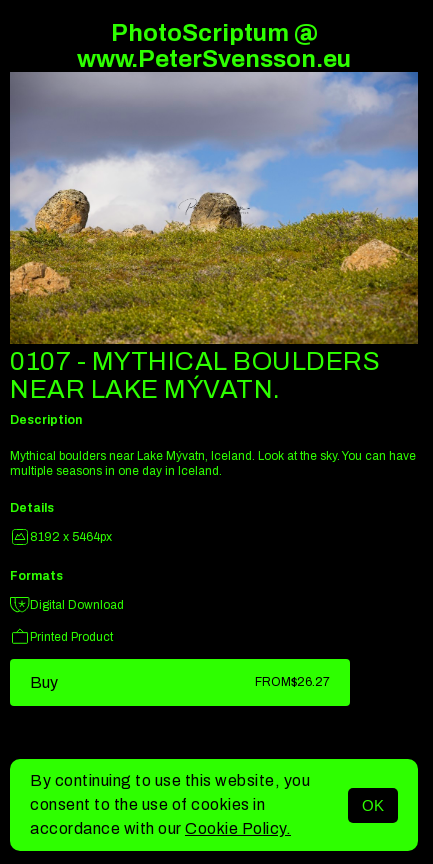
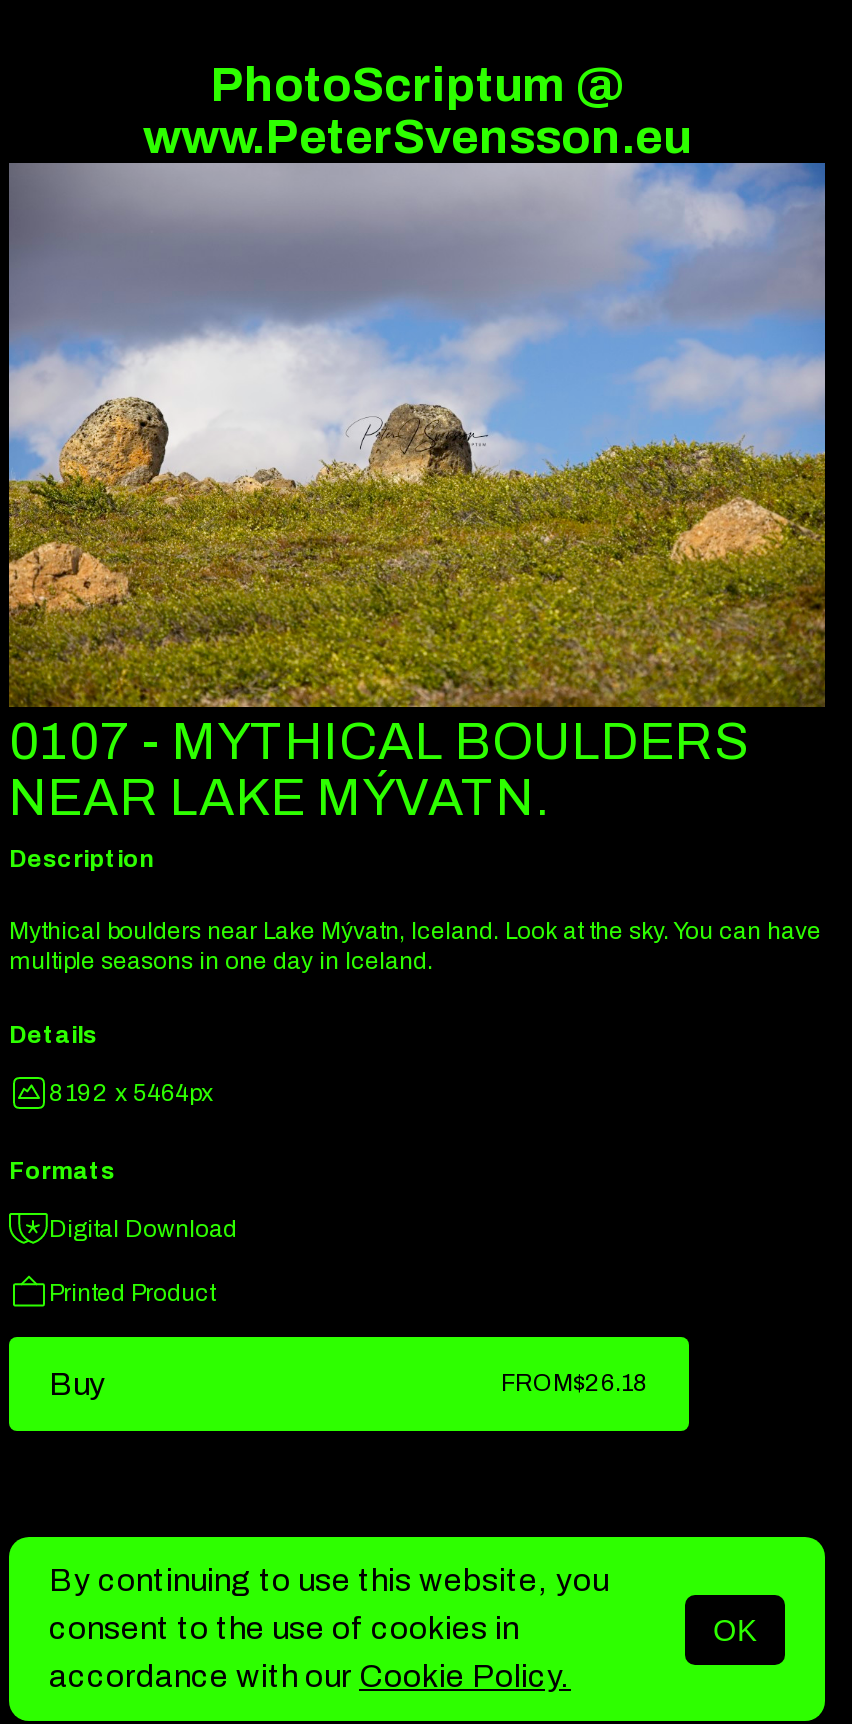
[255,675,330,689] FROM$26.27 -> [501,1370,649,1398] FROM$26.18

